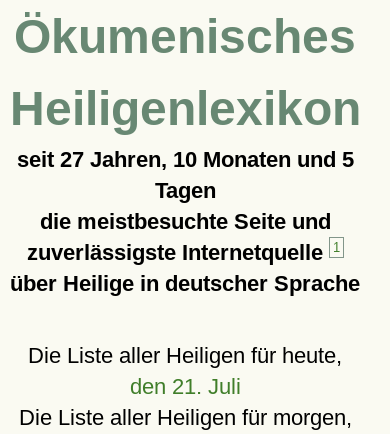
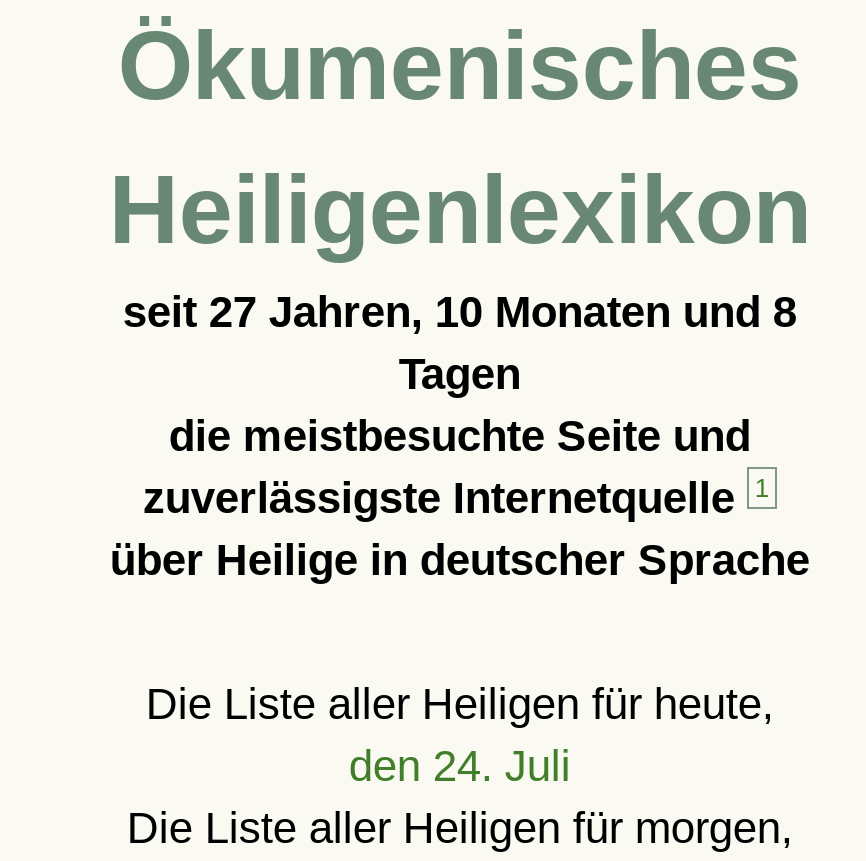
[17,147,354,172] seit 27 Jahren, 10 Monaten und 5 -> [123,287,797,337] seit 27 Jahren, 10 Monaten und 8
[130,374,241,399] den 21. Juli -> [349,741,571,791] den 24. Juli

